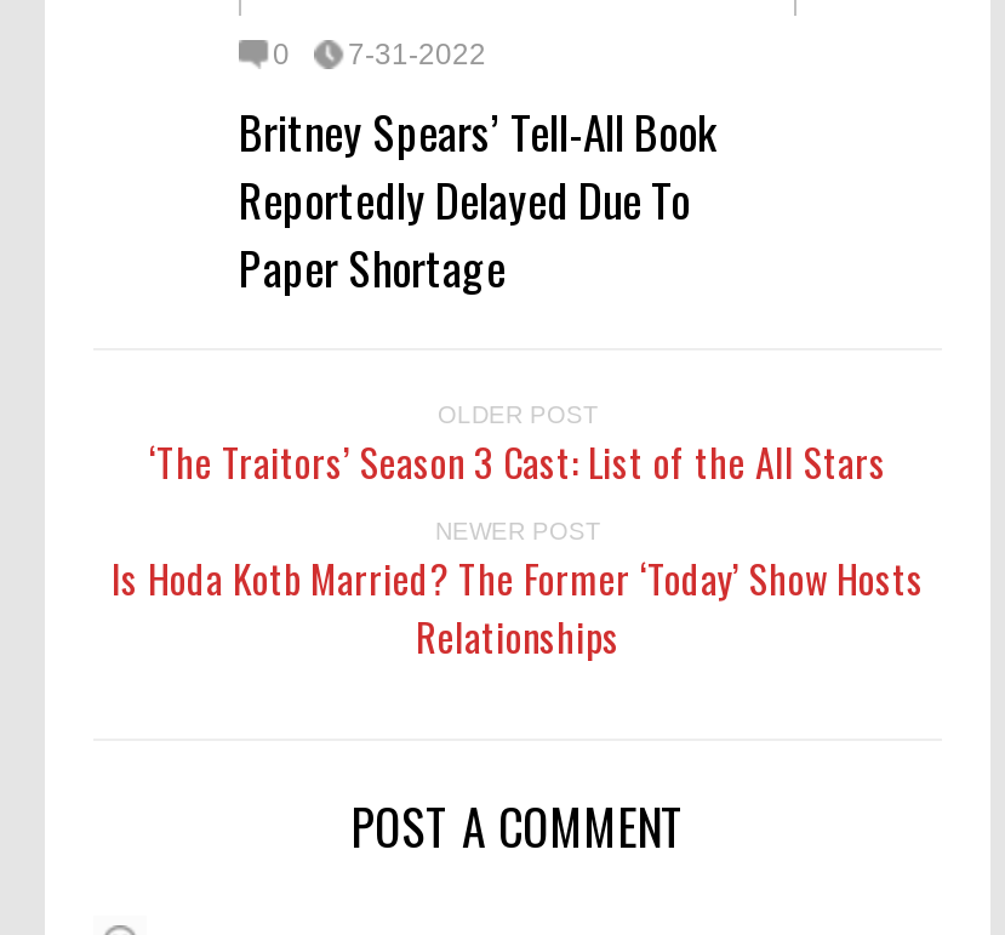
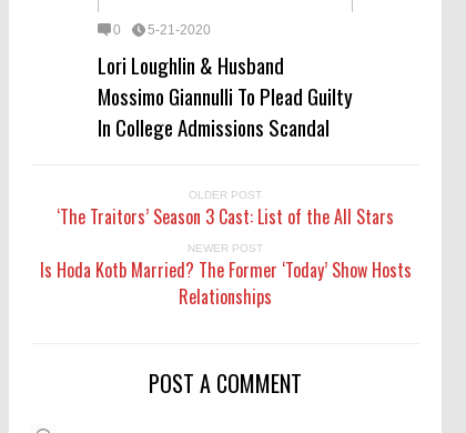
[239,38,716,299] 7-31-2022 | Britney Spears’ Tell-All Book | Reportedly Delayed Due To | Paper Shortage -> [98,23,353,142] 5-21-2020 | Lori Loughlin & Husband | Mossimo Giannulli To Plead Guilty | In College Admissions Scandal

